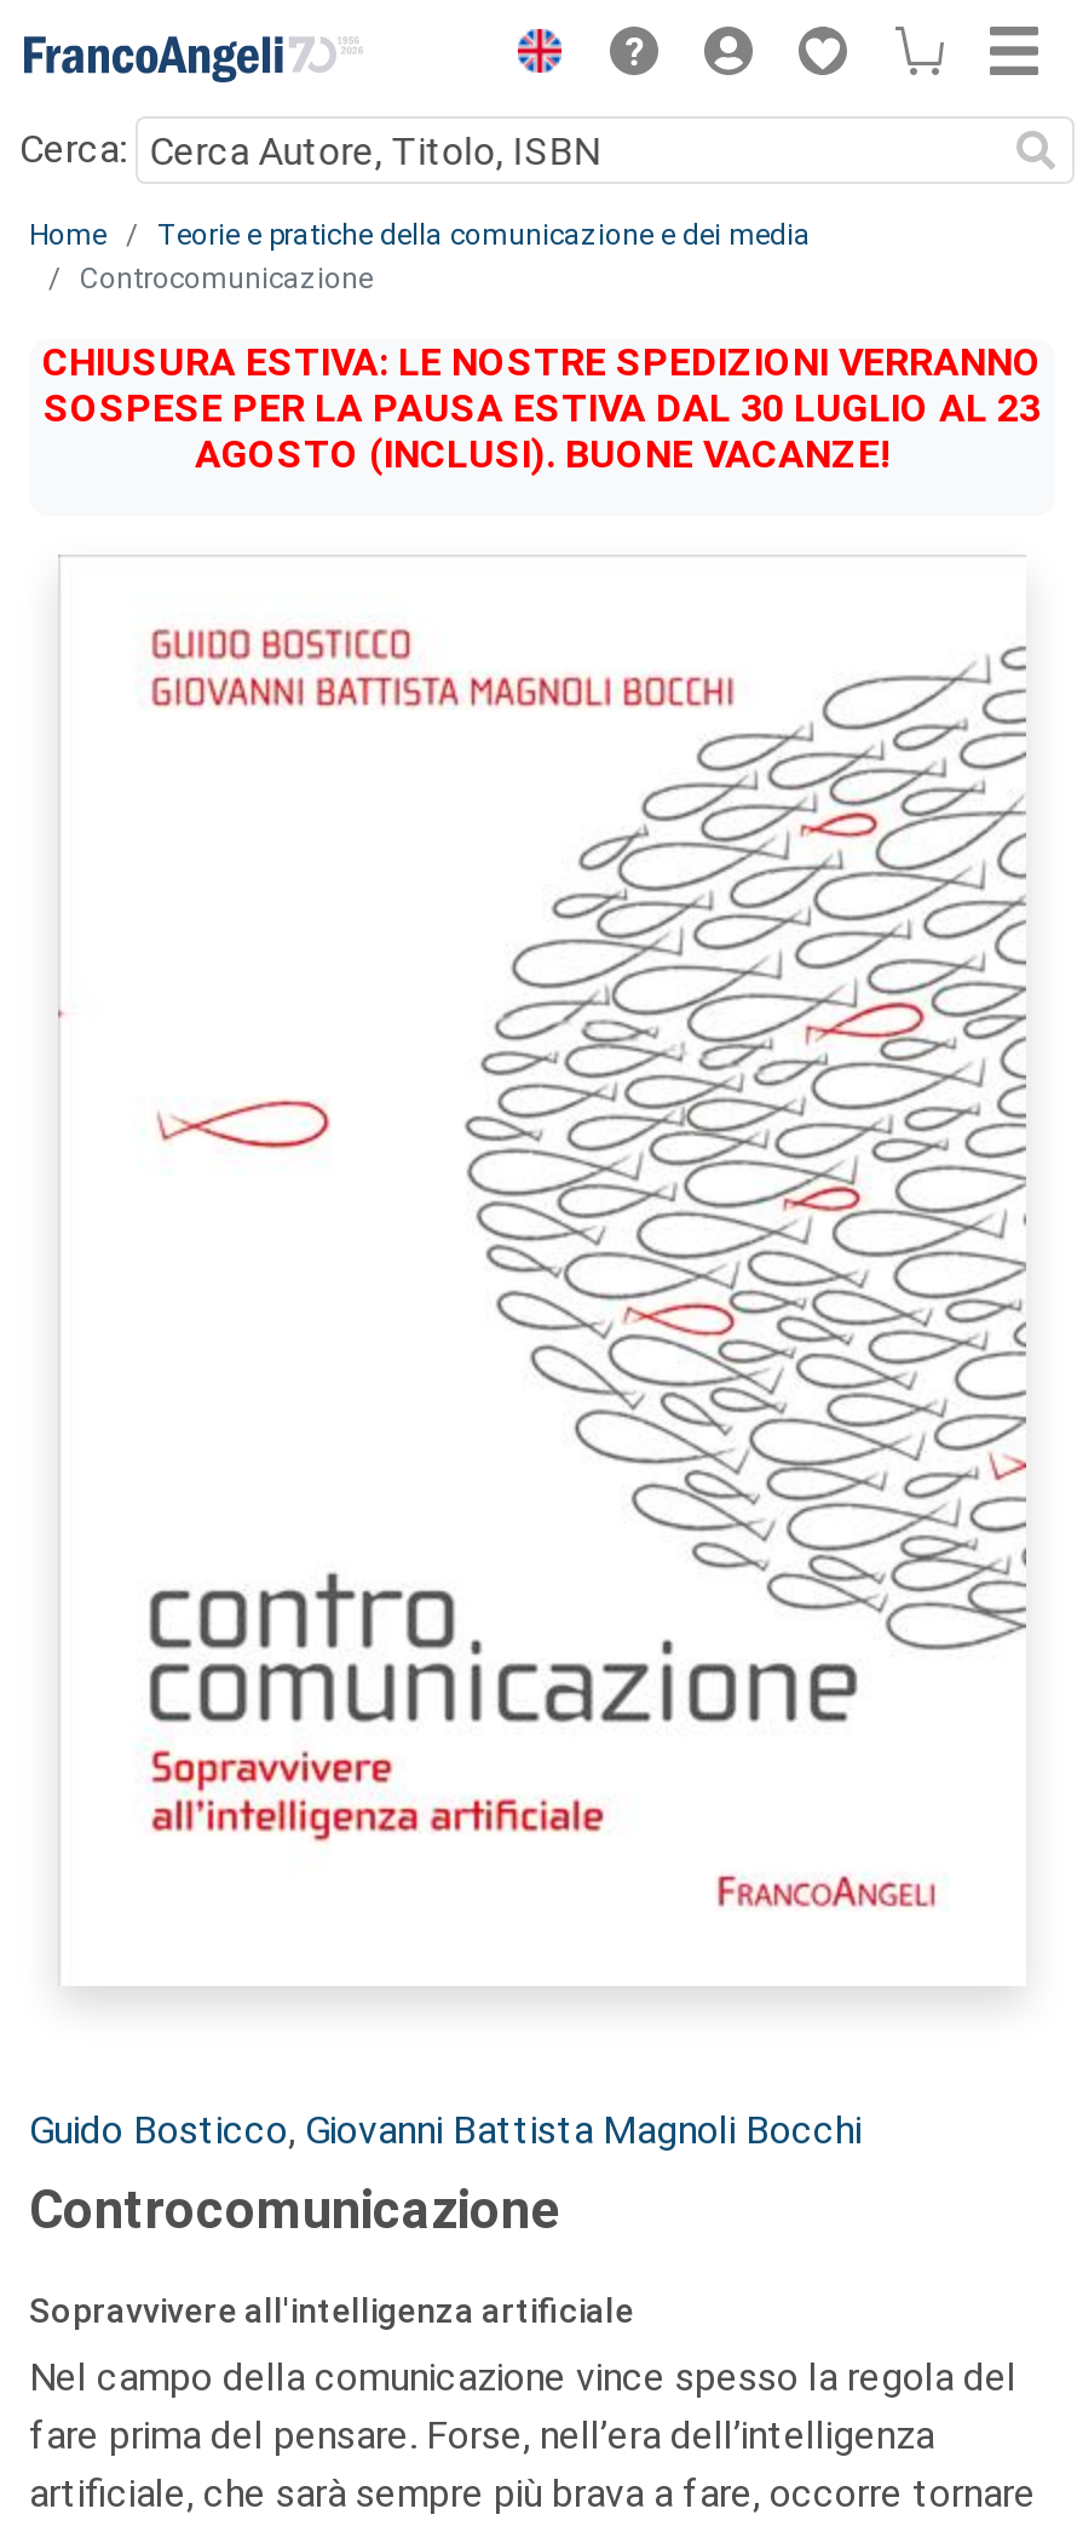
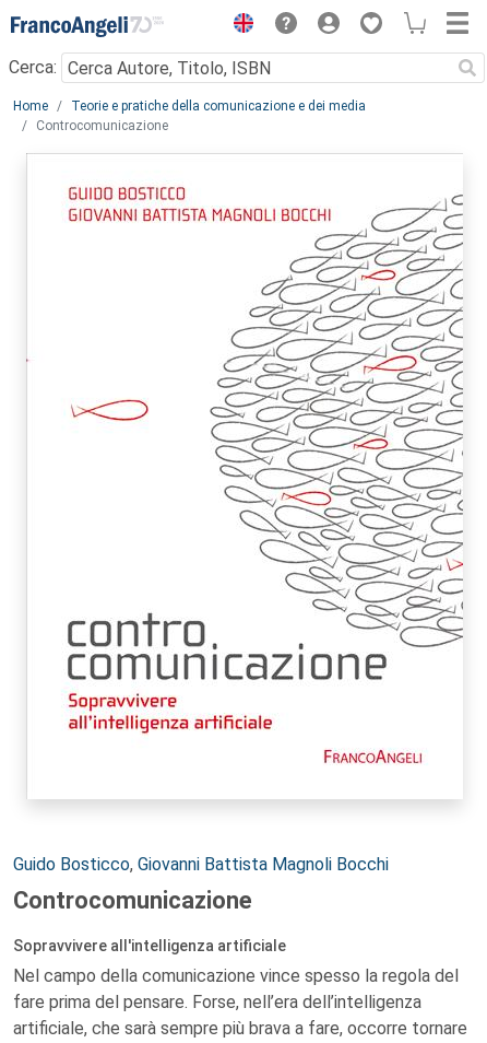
[42,339,1042,477] CHIUSURA ESTIVA: LE NOSTRE SPEDIZIONI VERRANNO | SOSPESE PER LA PAUSA ESTIVA DAL 30 LUGLIO AL 23 | AGOSTO (INCLUSI). BUONE VACANZE! -> none

